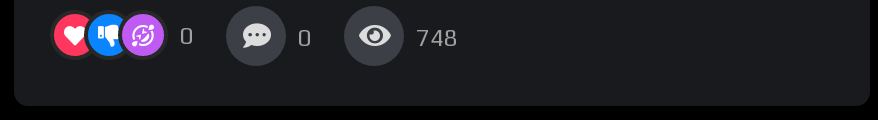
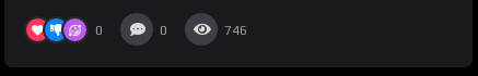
[416,24,458,52] 748 -> [224,23,247,38] 746

